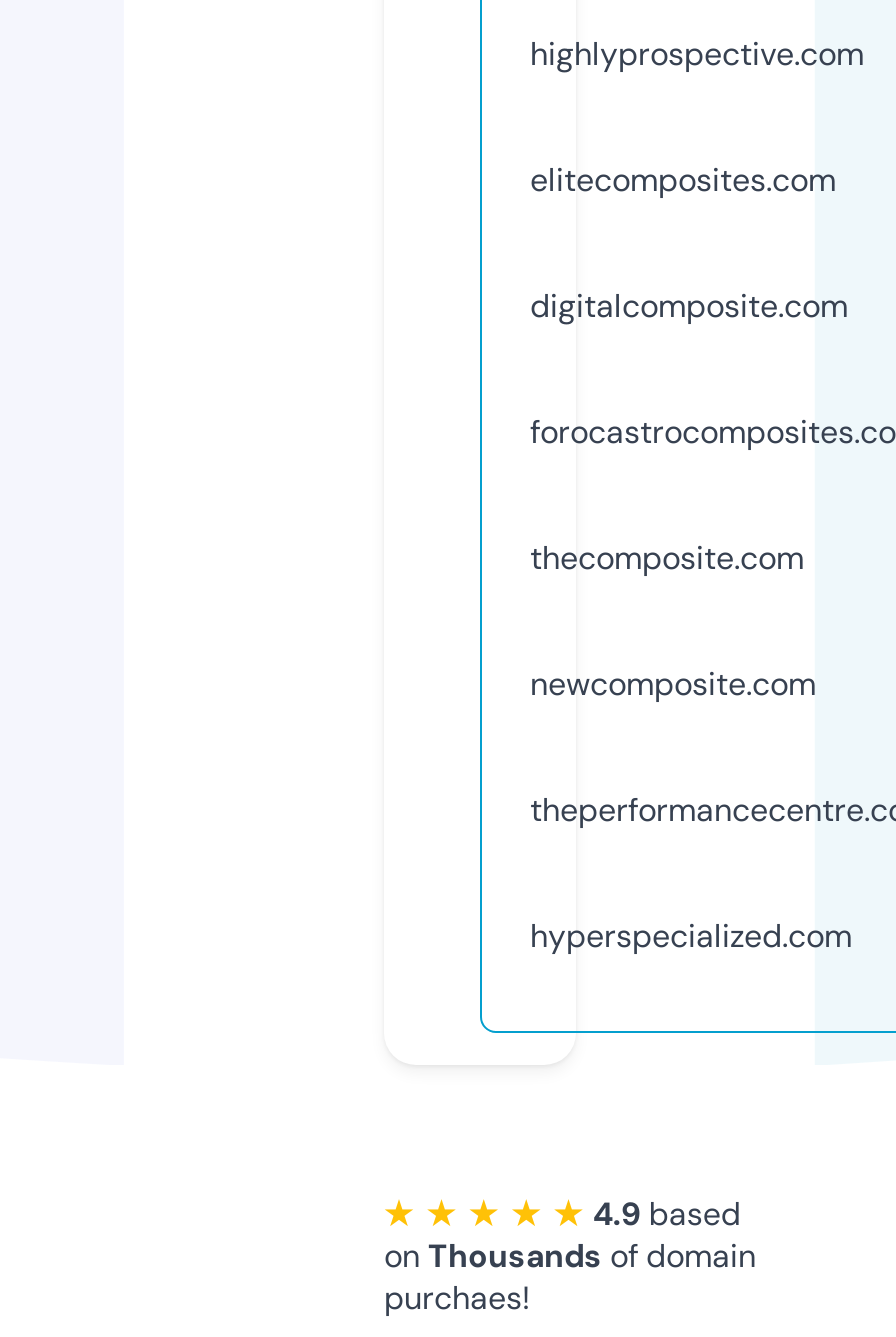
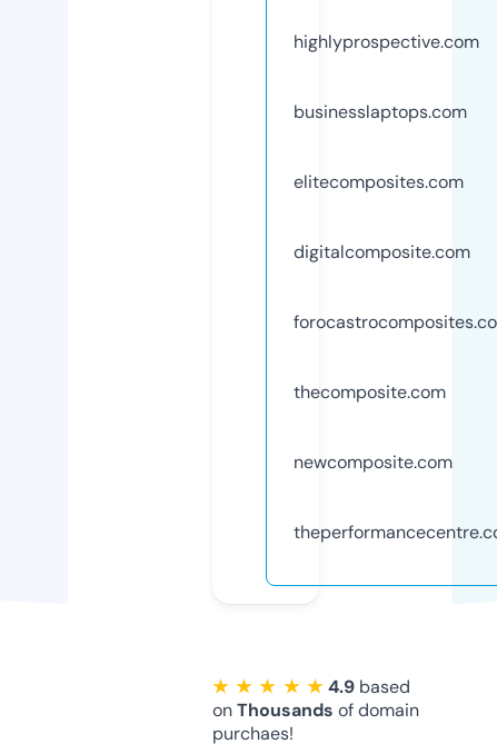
none -> [294,100,467,123] businesslaptops.com
moved [530,159,848,705] -> [294,170,470,474]: elitecomposites.com | digitalcomposite.com | thecomposite.com | newcomposite.com
[530,915,852,957] hyperspecialized.com -> none

